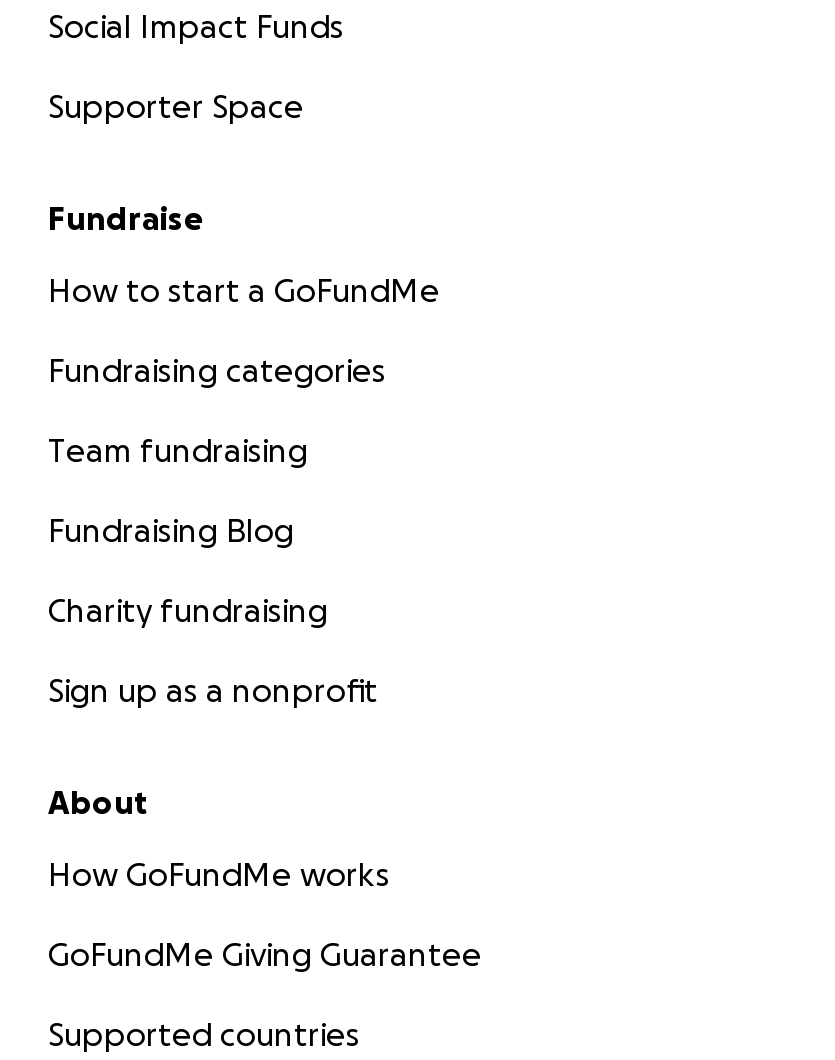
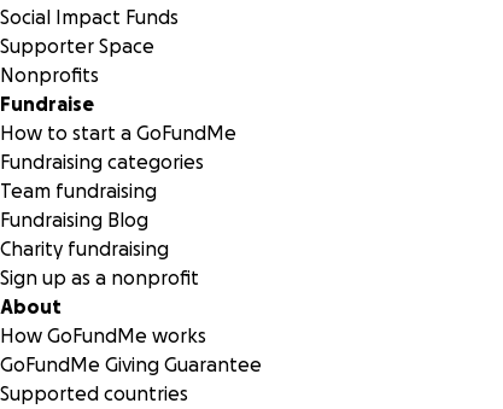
none -> [0,64,99,86] Nonprofits

